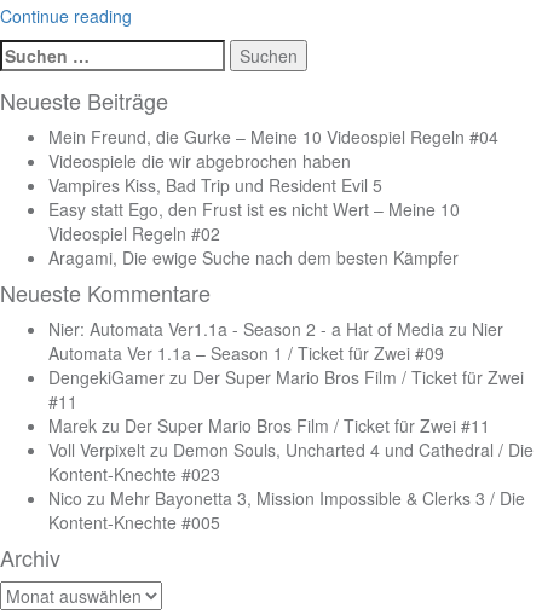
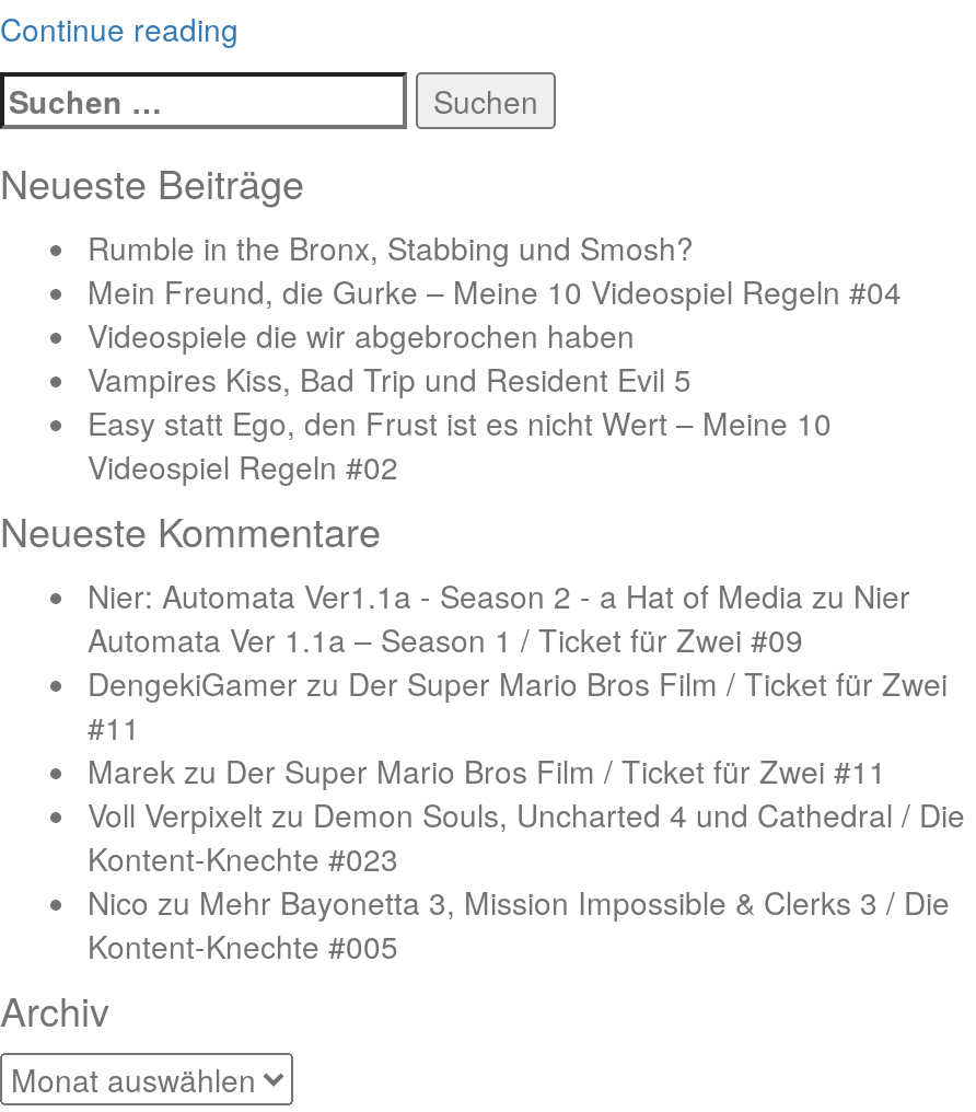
none -> [88,225,694,269] Rumble in the Bronx, Stabbing und Smosh?
moved [48,124,498,245] -> [88,269,902,487]: Mein Freund, die Gurke – Meine 10 Videospiel Regeln #04 | Videospiele die wir abgebrochen haben | Vampires Kiss, Bad Trip und Resident Evil 5 | Easy statt Ego, den Frust ist es nicht Wert – Meine 10 | Videospiel Regeln #02
[48,245,459,269] Aragami, Die ewige Suche nach dem besten Kämpfer -> none

